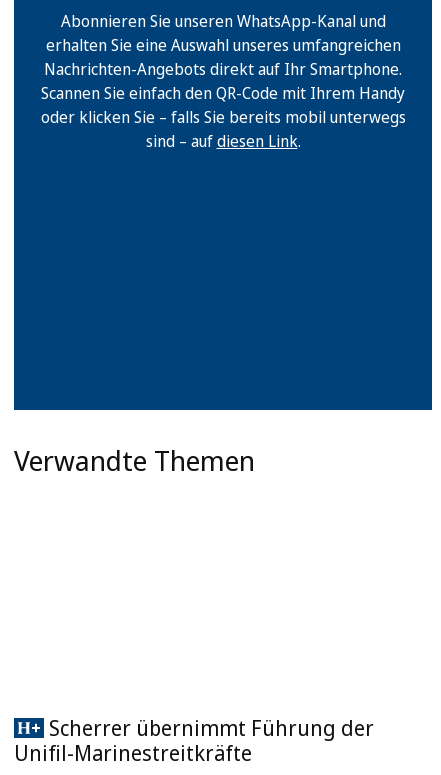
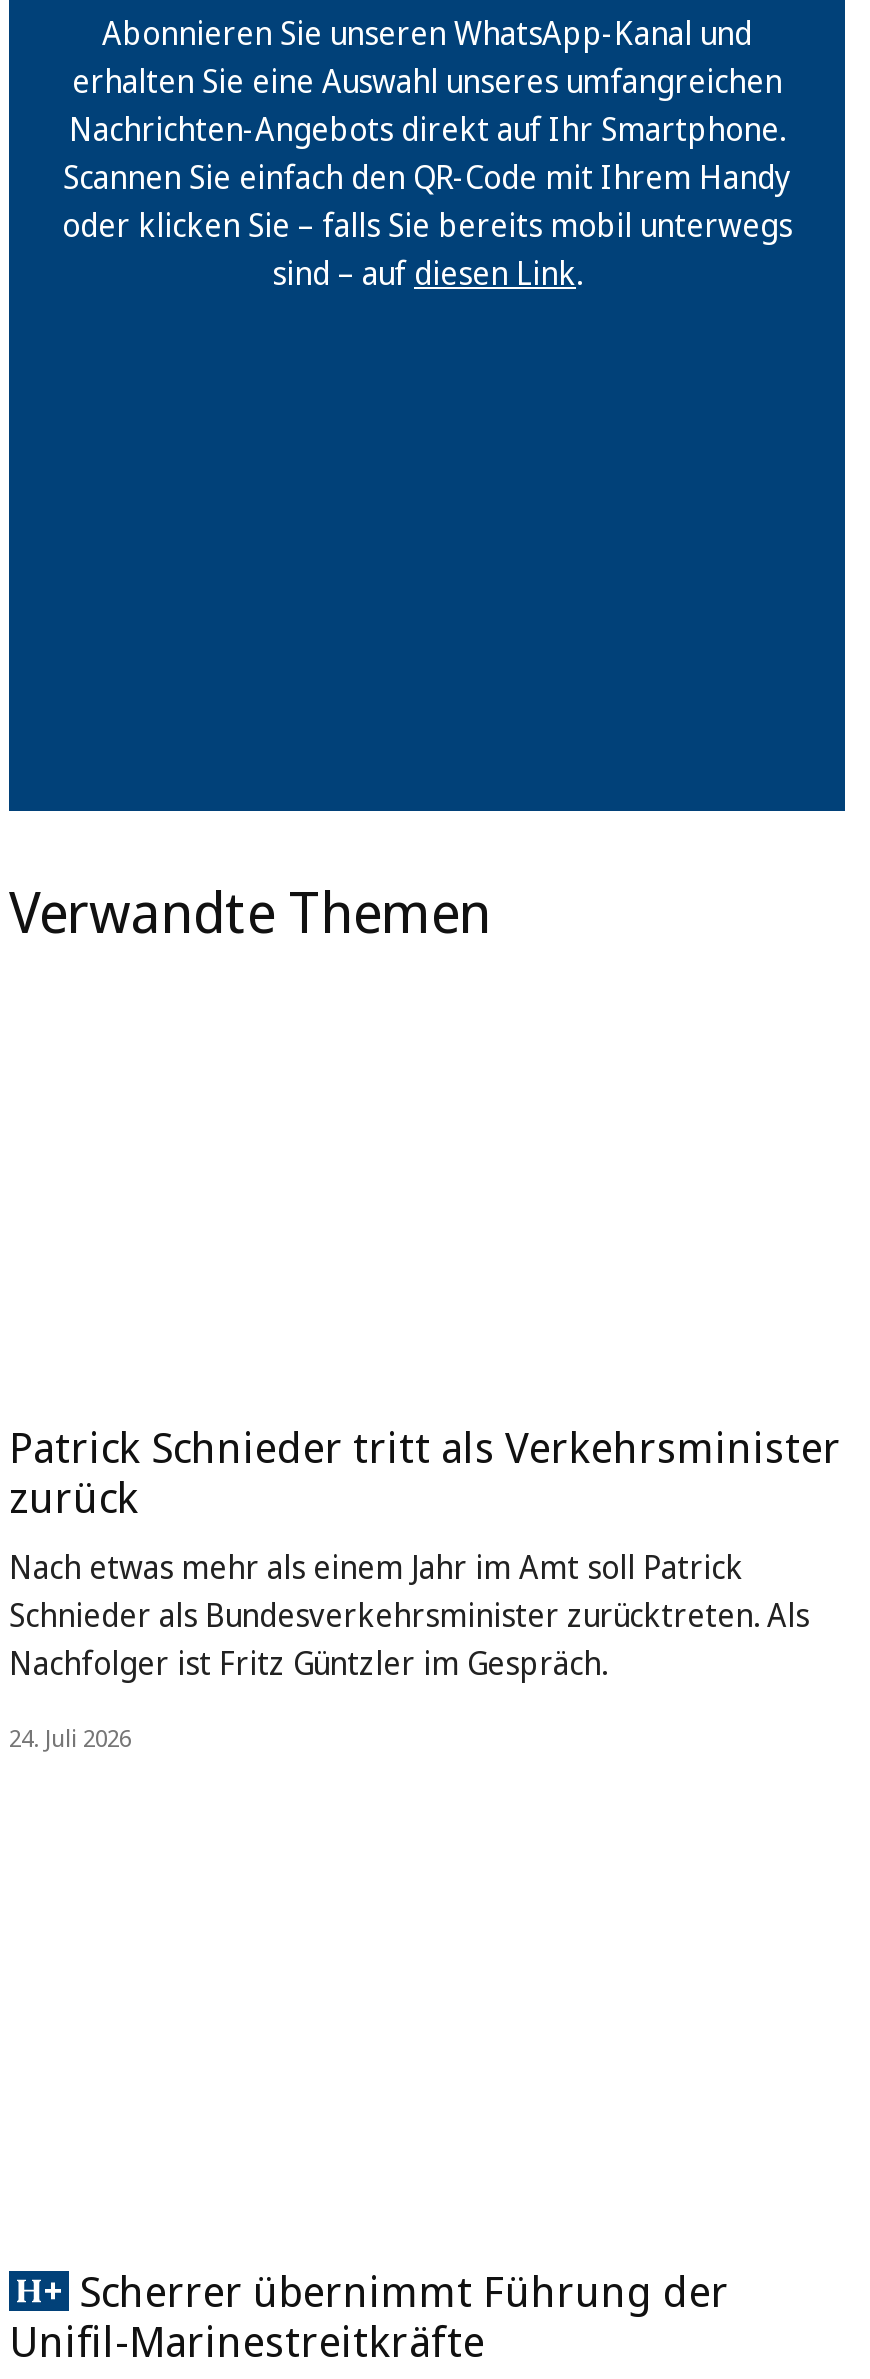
none -> [9,1420,841,1756] Patrick Schnieder tritt als Verkehrsminister | zurück | Nach etwas mehr als einem Jahr im Amt soll Patrick | Schnieder als Bundesverkehrsminister zurücktreten. Als | Nachfolger ist Fritz Güntzler im Gespräch. | 24. Juli 2026

